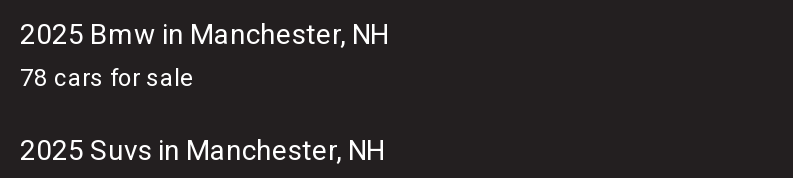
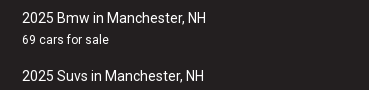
[20,64,194,92] 78 cars for sale -> [22,33,109,47] 69 cars for sale

